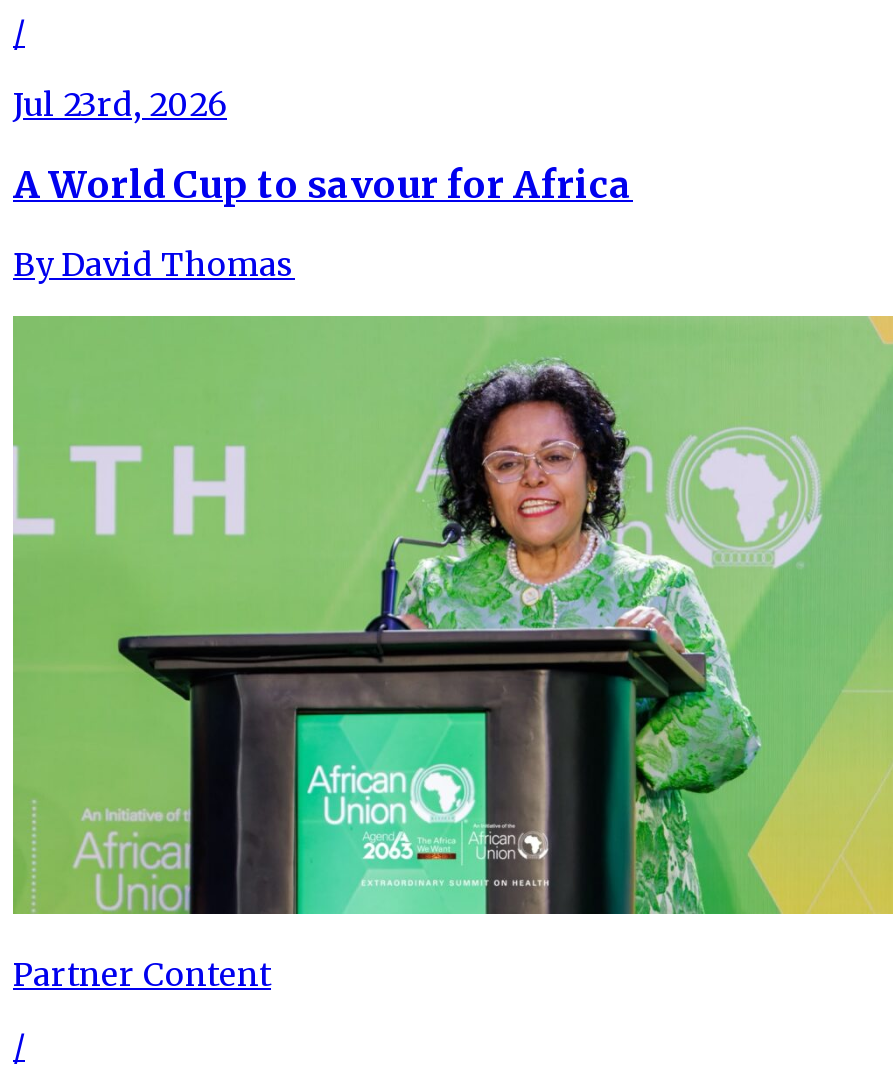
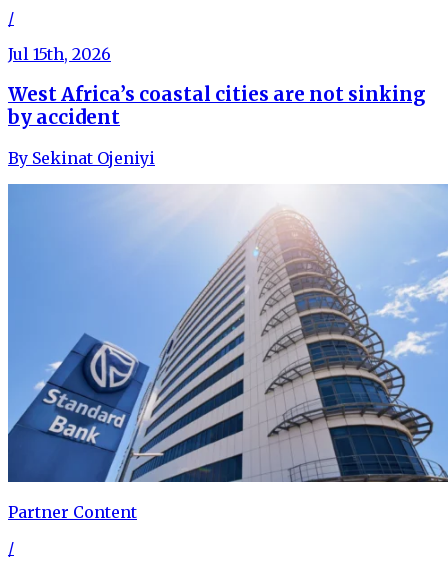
[13,84,227,124] Jul 23rd, 2026 -> [8,44,111,64] Jul 15th, 2026
[13,161,633,207] A World Cup to savour for Africa -> [8,83,425,129] West Africa’s coastal cities are not sinking | by accident
[13,245,295,285] By David Thomas -> [8,148,155,168] By Sekinat Ojeniyi
[11,315,887,917] [image] -> [7,183,445,483] [image]

